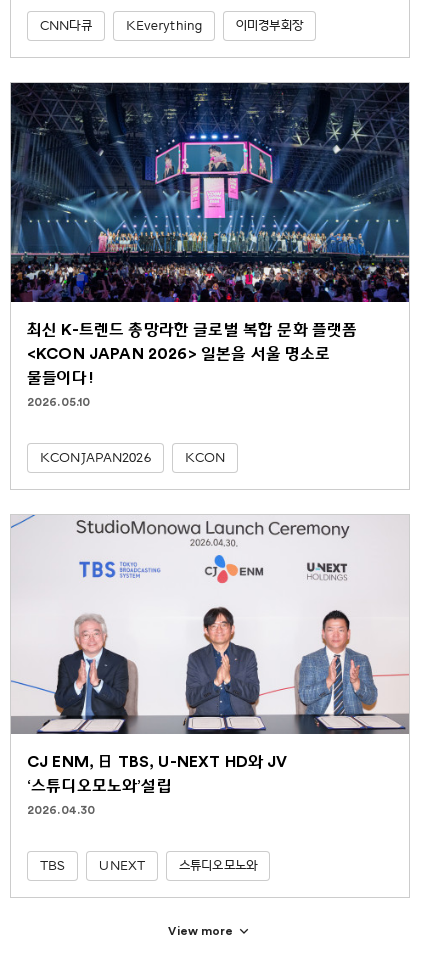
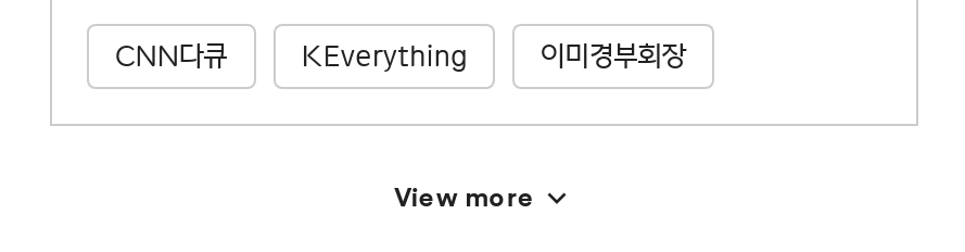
[10,82,410,408] [image] | 최신 K-트렌드 총망라한 글로벌 복합 문화 플랫폼 | <KCON JAPAN 2026> 일본을 서울 명소로 | 물들이다! | 2026.05.10 -> none
[40,450,225,466] KCONJAPAN2026 | KCON -> none
[10,514,410,816] [image] | CJ ENM, 日 TBS, U-NEXT HD와 JV | ‘스튜디오모노와’설립 | 2026.04.30 -> none
[40,858,257,874] TBS | UNEXT | 스튜디오모노와 -> none

